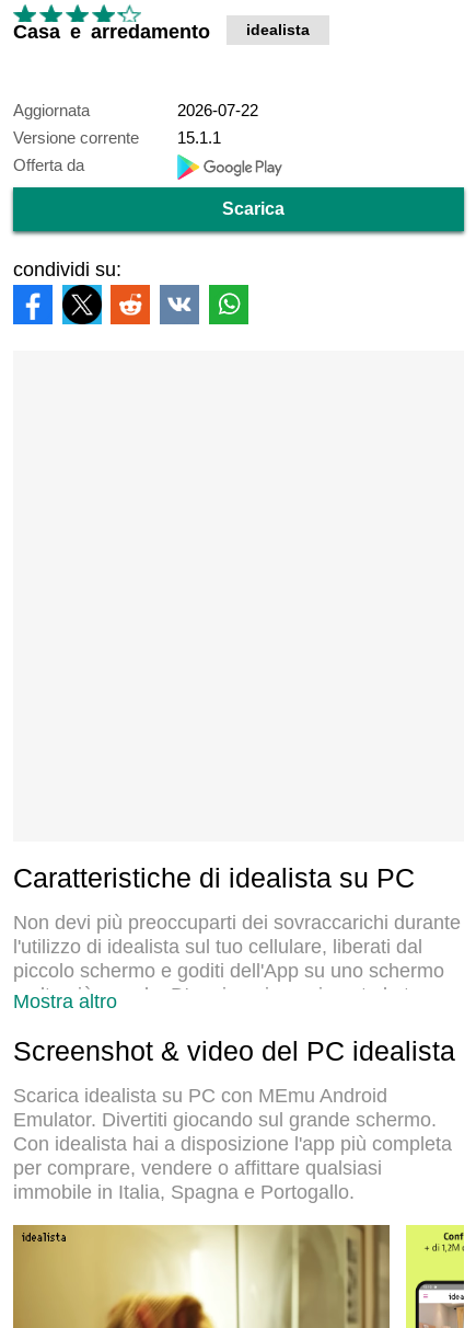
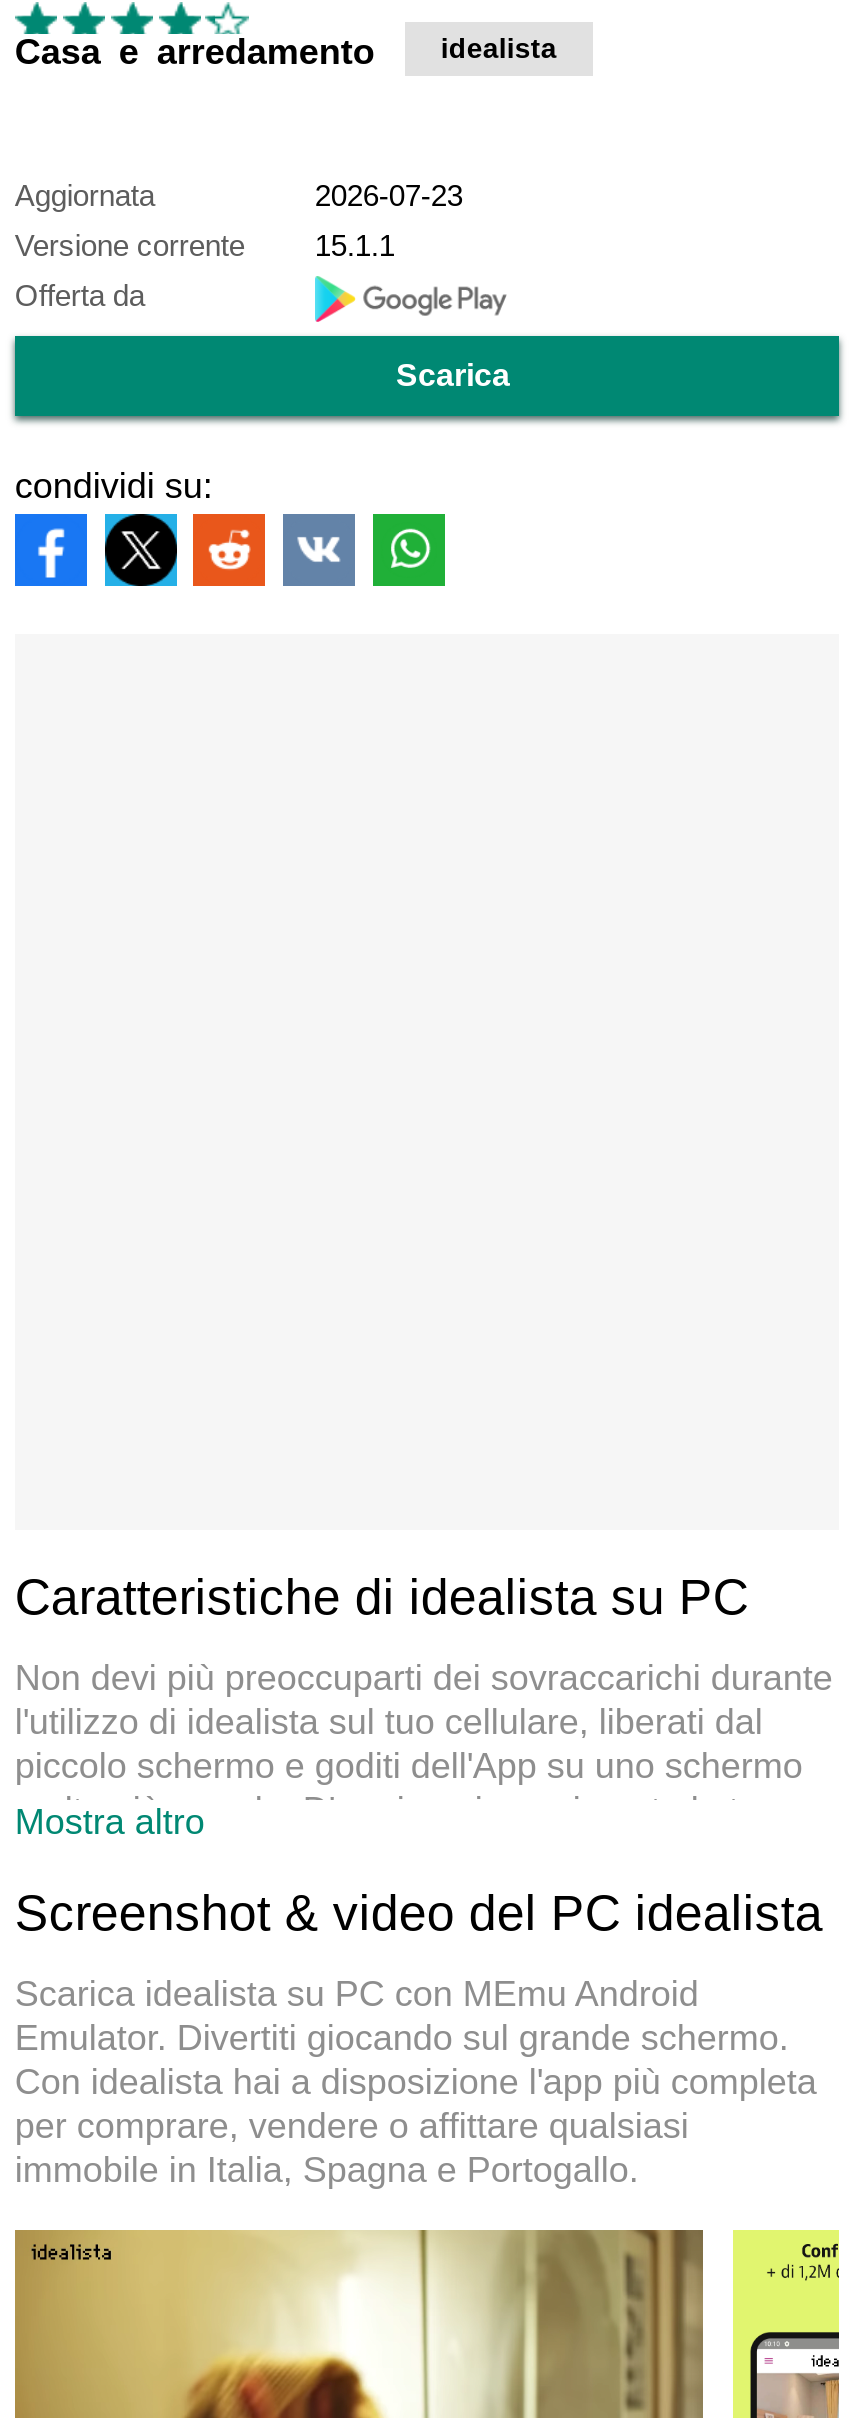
[177,101,258,120] 2026-07-22 -> [315,178,463,212] 2026-07-23

